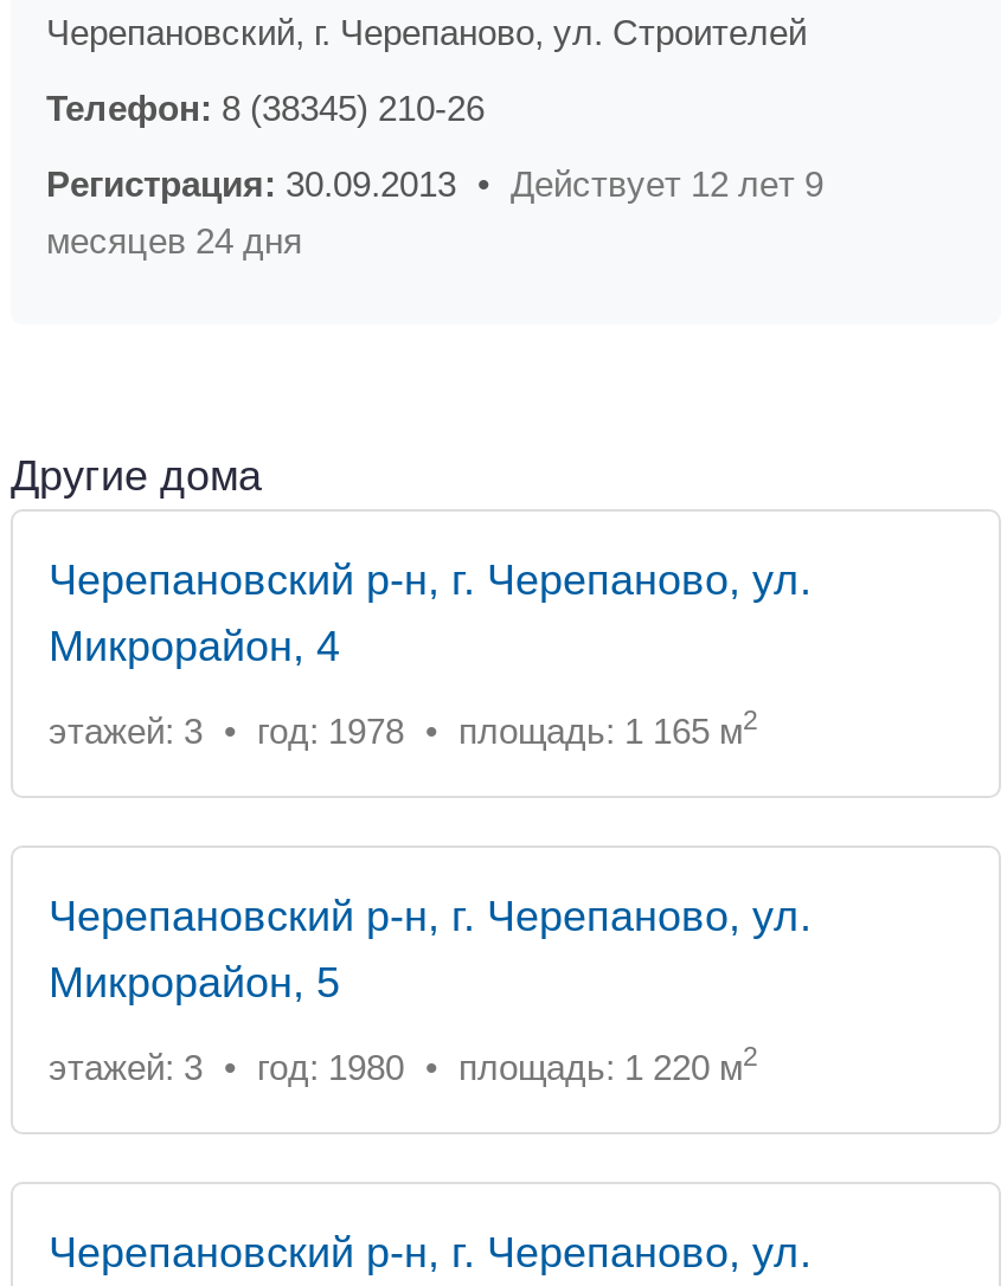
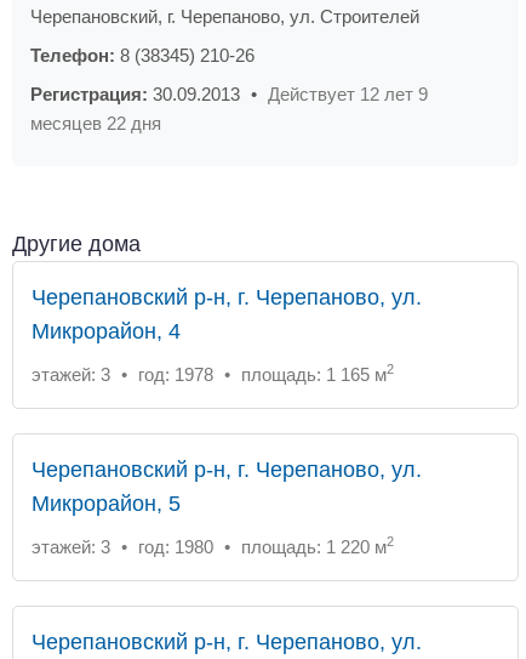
[46,220,302,261] месяцев 24 дня -> [30,113,161,133] месяцев 22 дня

